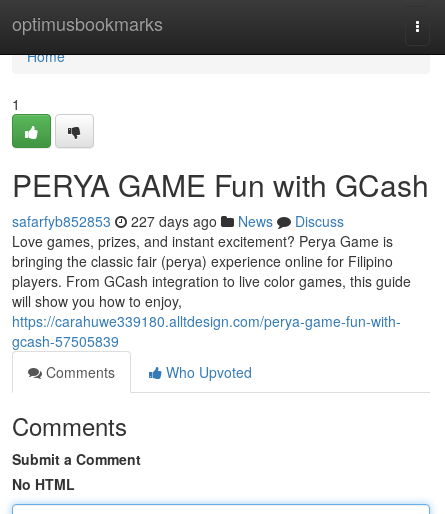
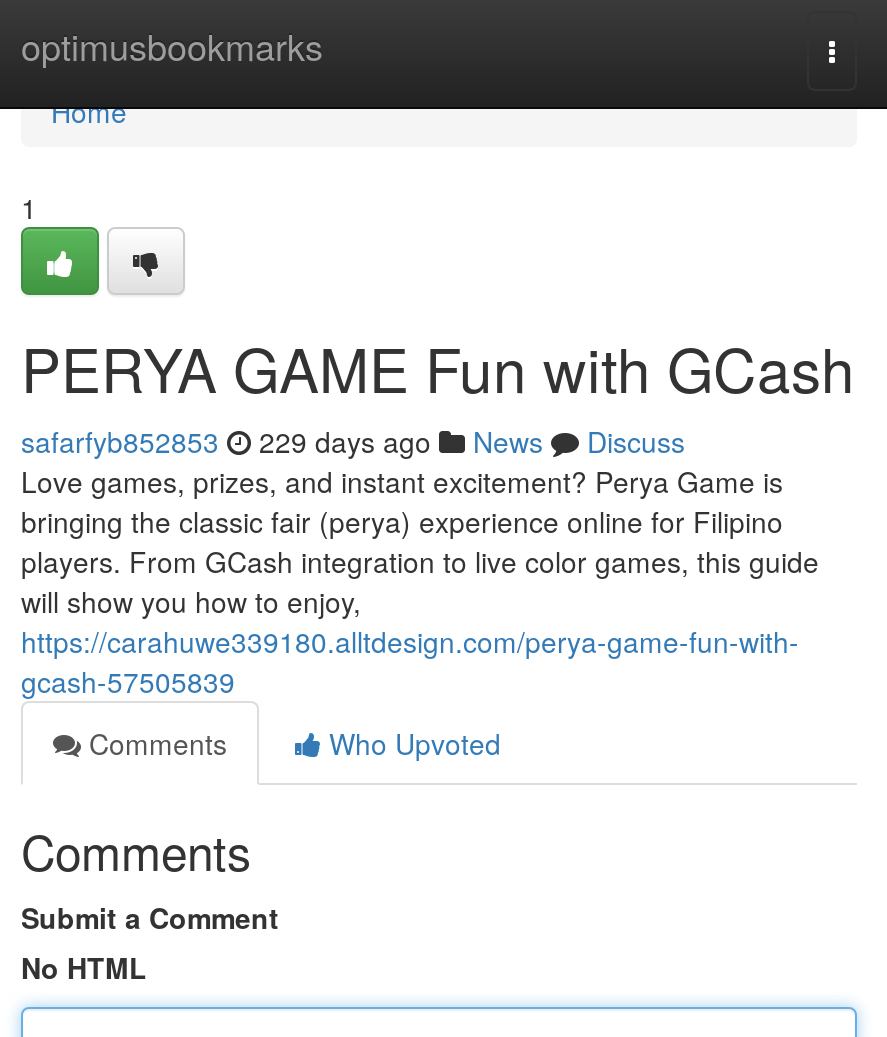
[12,211,344,231] safarfyb852853 227 days ago News Discuss -> [21,421,685,461] safarfyb852853 229 days ago News Discuss

